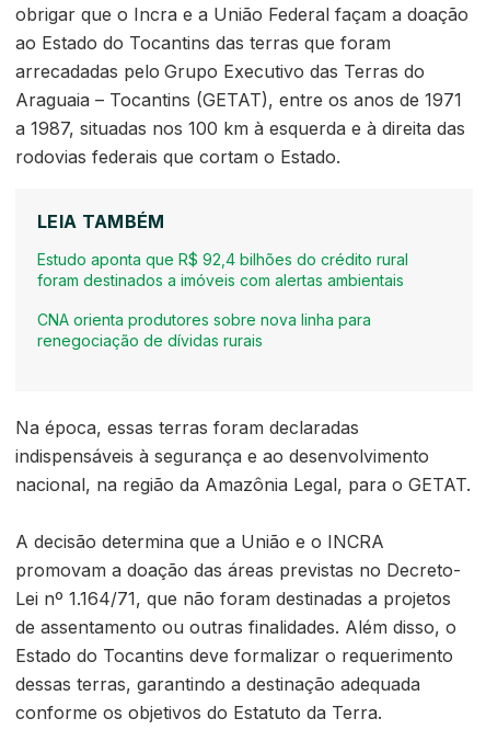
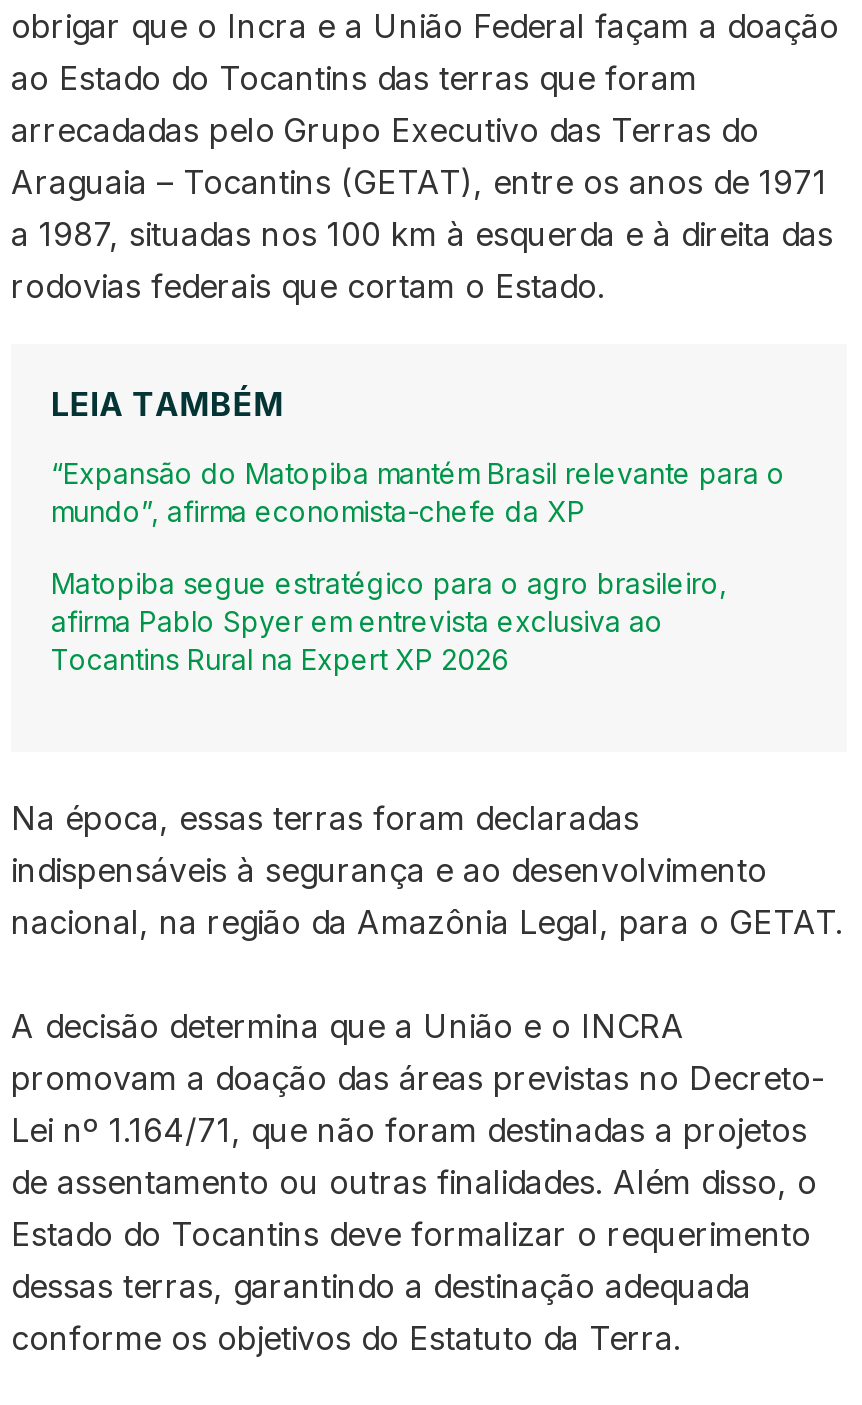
[37,250,408,290] Estudo aponta que R$ 92,4 bilhões do crédito rural | foram destinados a imóveis com alertas ambientais -> [51,457,785,529] “Expansão do Matopiba mantém Brasil relevante para o | mundo”, afirma economista-chefe da XP
[37,311,371,350] CNA orienta produtores sobre nova linha para | renegociação de dívidas rurais -> [51,567,727,677] Matopiba segue estratégico para o agro brasileiro, | afirma Pablo Spyer em entrevista exclusiva ao | Tocantins Rural na Expert XP 2026

